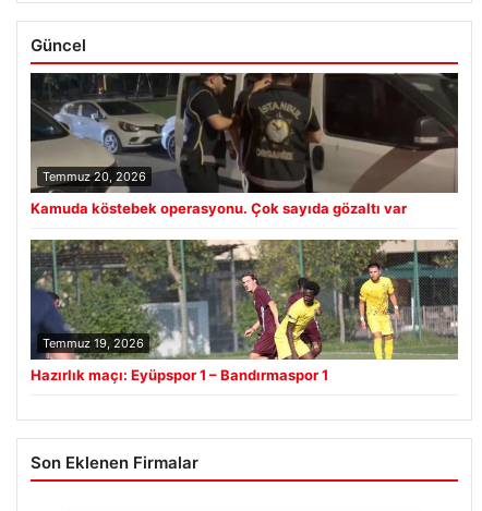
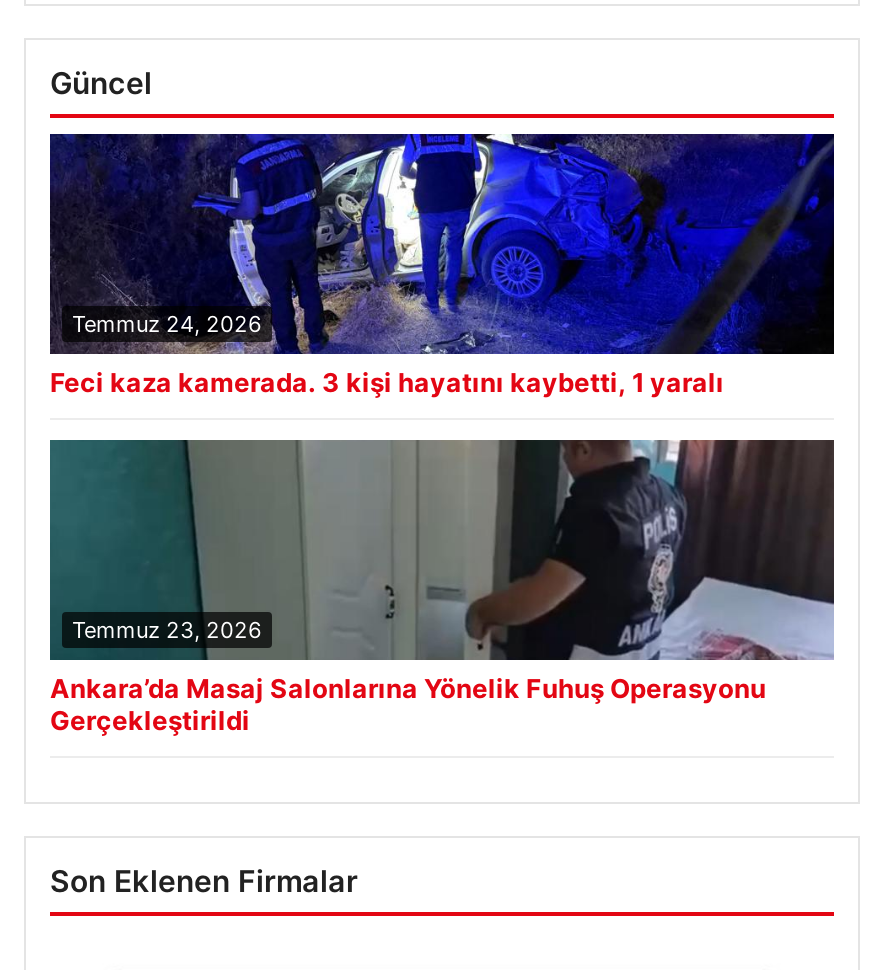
[31,72,459,194] [image] | Temmuz 20, 2026 -> [50,132,834,356] [image] | Temmuz 24, 2026
[31,199,407,217] Kamuda köstebek operasyonu. Çok sayıda gözaltı var -> [50,366,724,398] Feci kaza kamerada. 3 kişi hayatını kaybetti, 1 yaralı
[31,239,458,360] [image] | Temmuz 19, 2026 -> [50,438,834,660] [image] | Temmuz 23, 2026
[31,366,328,383] Hazırlık maçı: Eyüpspor 1 – Bandırmaspor 1 -> [50,672,766,736] Ankara’da Masaj Salonlarına Yönelik Fuhuş Operasyonu | Gerçekleştirildi

